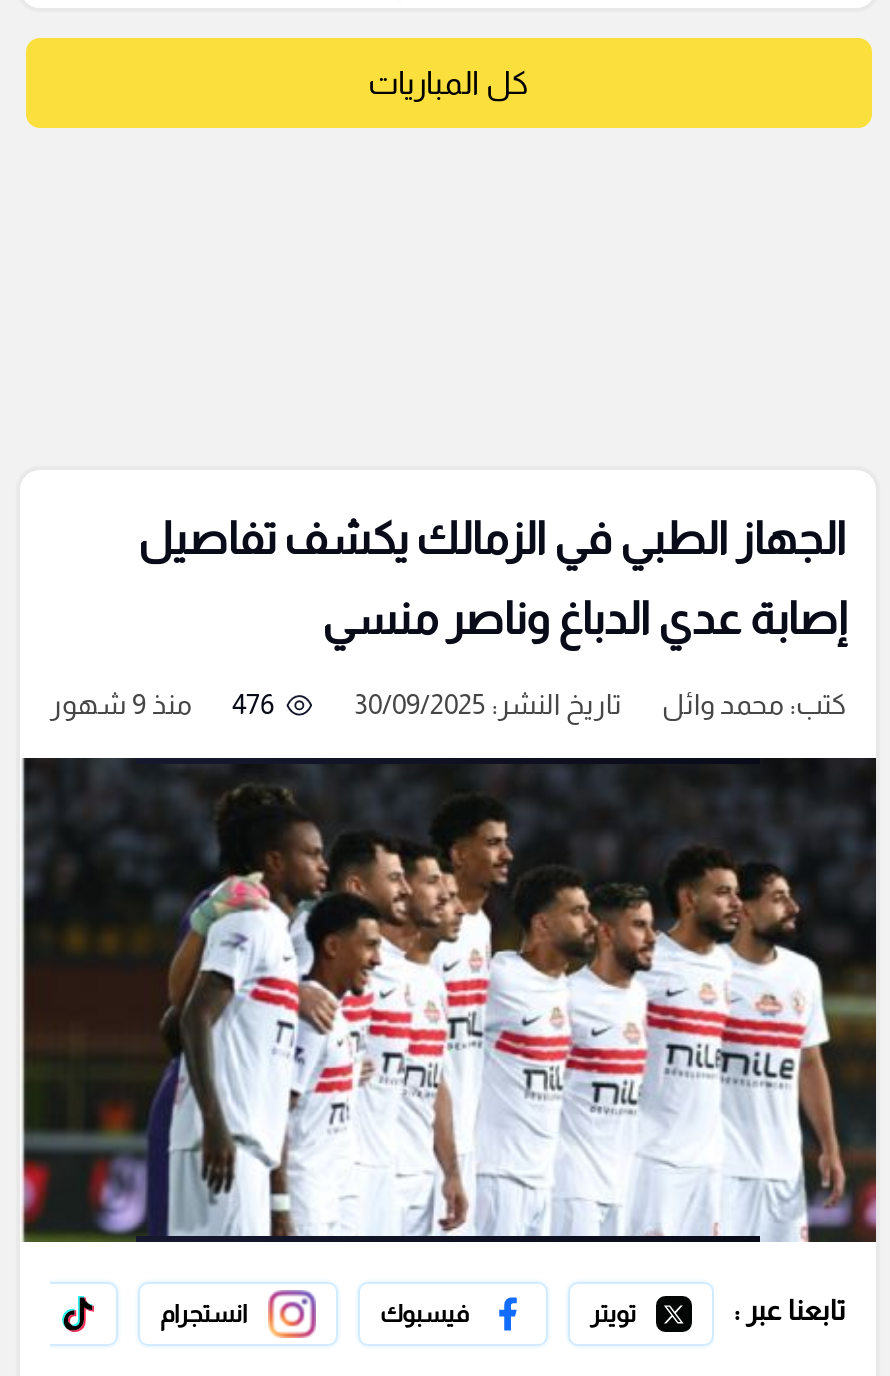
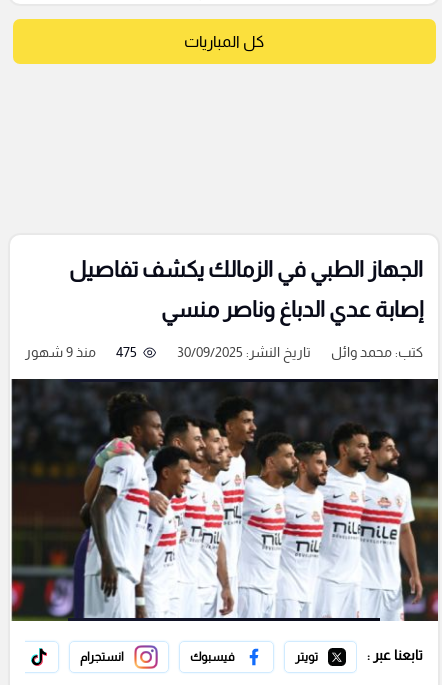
[232,688,274,720] 476 -> [116,344,137,360] 475

